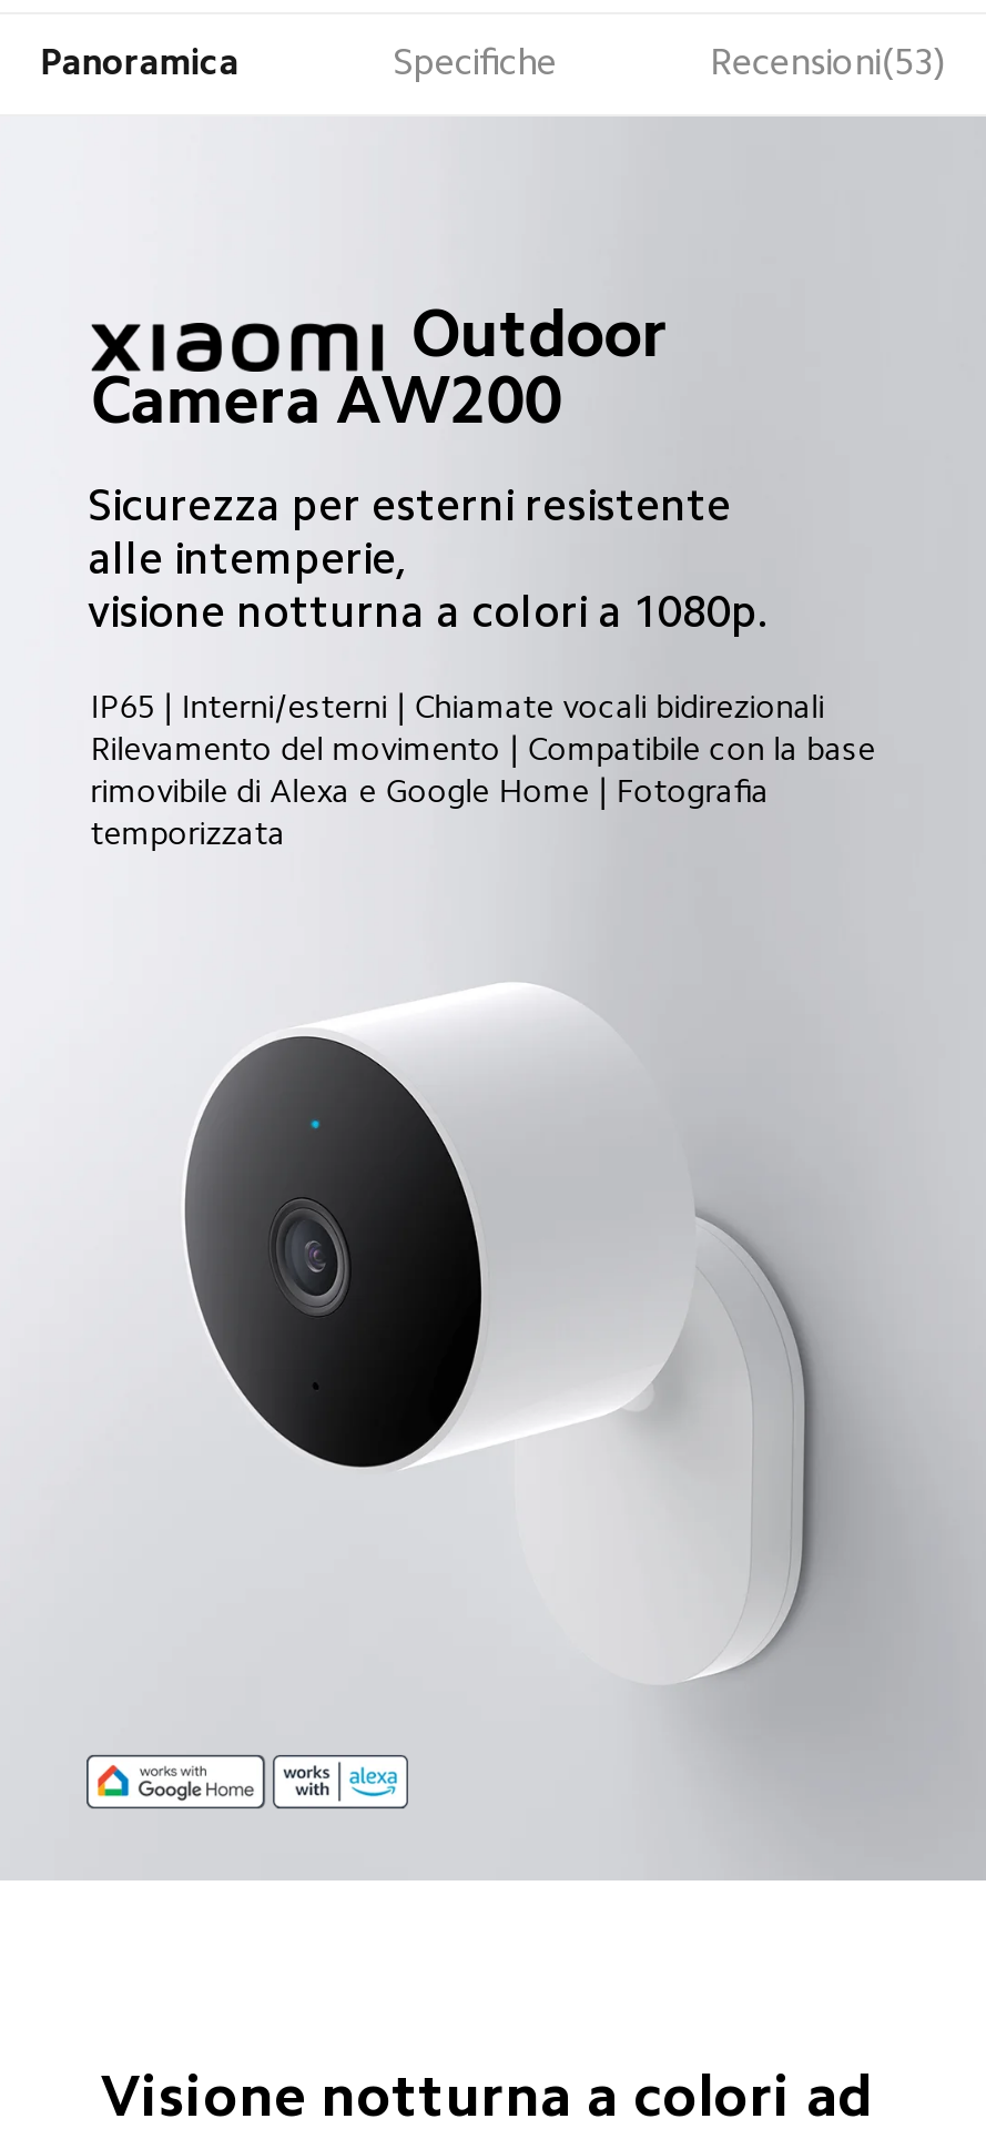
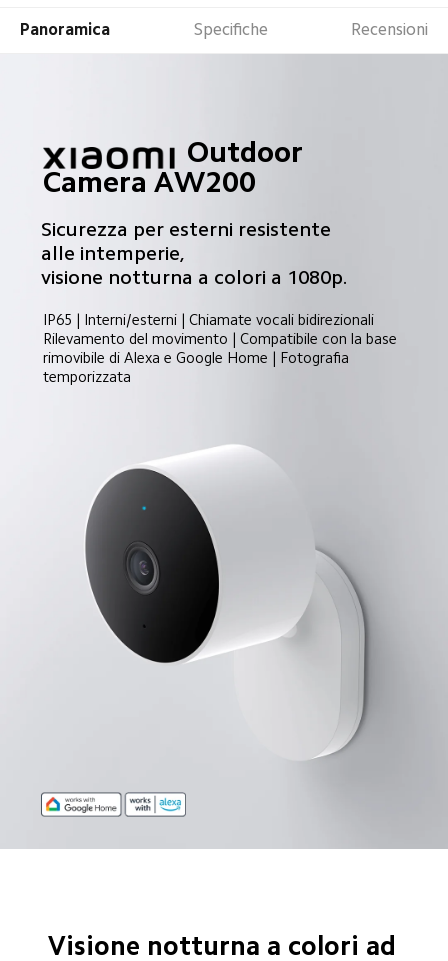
[710,44,945,82] Recensioni(53) -> [351,21,428,38] Recensioni

